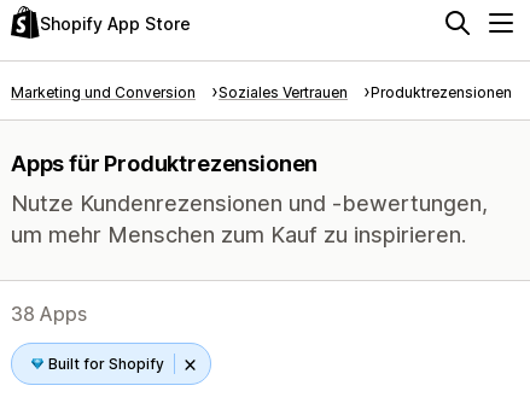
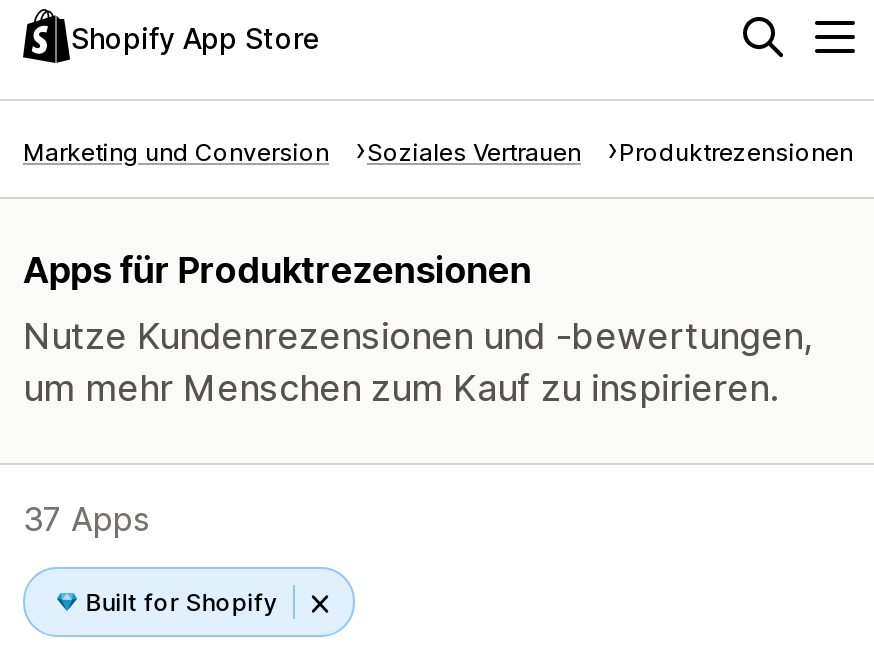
[11,302,87,326] 38 Apps -> [23,499,149,539] 37 Apps

